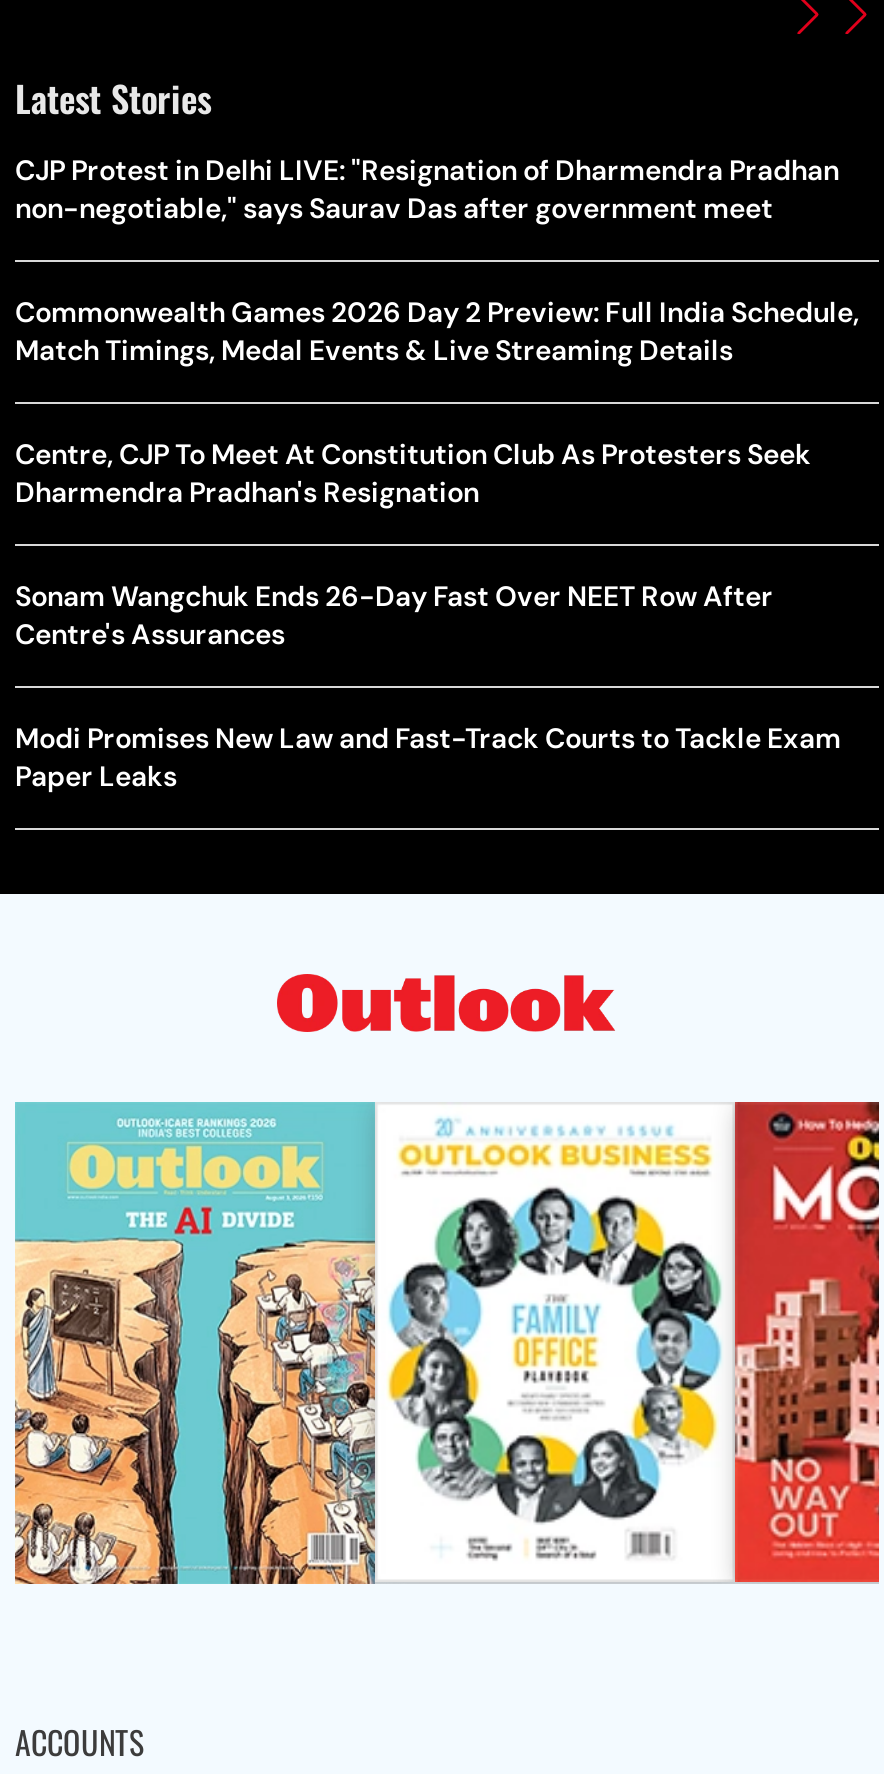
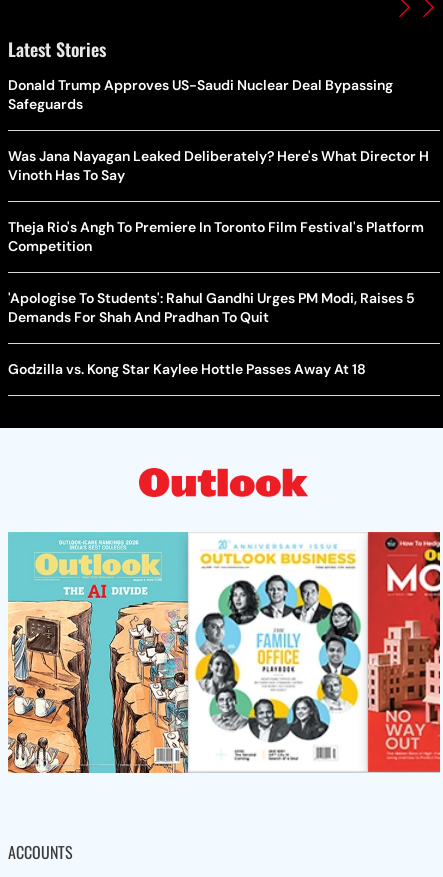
[15,152,839,226] CJP Protest in Delhi LIVE: "Resignation of Dharmendra Pradhan | non-negotiable," says Saurav Das after government meet -> [8,76,393,113] Donald Trump Approves US-Saudi Nuclear Deal Bypassing | Safeguards
[15,294,859,368] Commonwealth Games 2026 Day 2 Preview: Full India Schedule, | Match Timings, Medal Events & Live Streaming Details -> [8,147,429,184] Was Jana Nayagan Leaked Deliberately? Here's What Director H | Vinoth Has To Say
[15,436,811,510] Centre, CJP To Meet At Constitution Club As Protesters Seek | Dharmendra Pradhan's Resignation -> [8,218,424,255] Theja Rio's Angh To Premiere In Toronto Film Festival's Platform | Competition
[15,578,773,652] Sonam Wangchuk Ends 26-Day Fast Over NEET Row After | Centre's Assurances -> [8,289,415,326] 'Apologise To Students': Rahul Gandhi Urges PM Modi, Raises 5 | Demands For Shah And Pradhan To Quit
[15,720,841,794] Modi Promises New Law and Fast-Track Courts to Tackle Exam | Paper Leaks -> [8,360,366,378] Godzilla vs. Kong Star Kaylee Hottle Passes Away At 18

